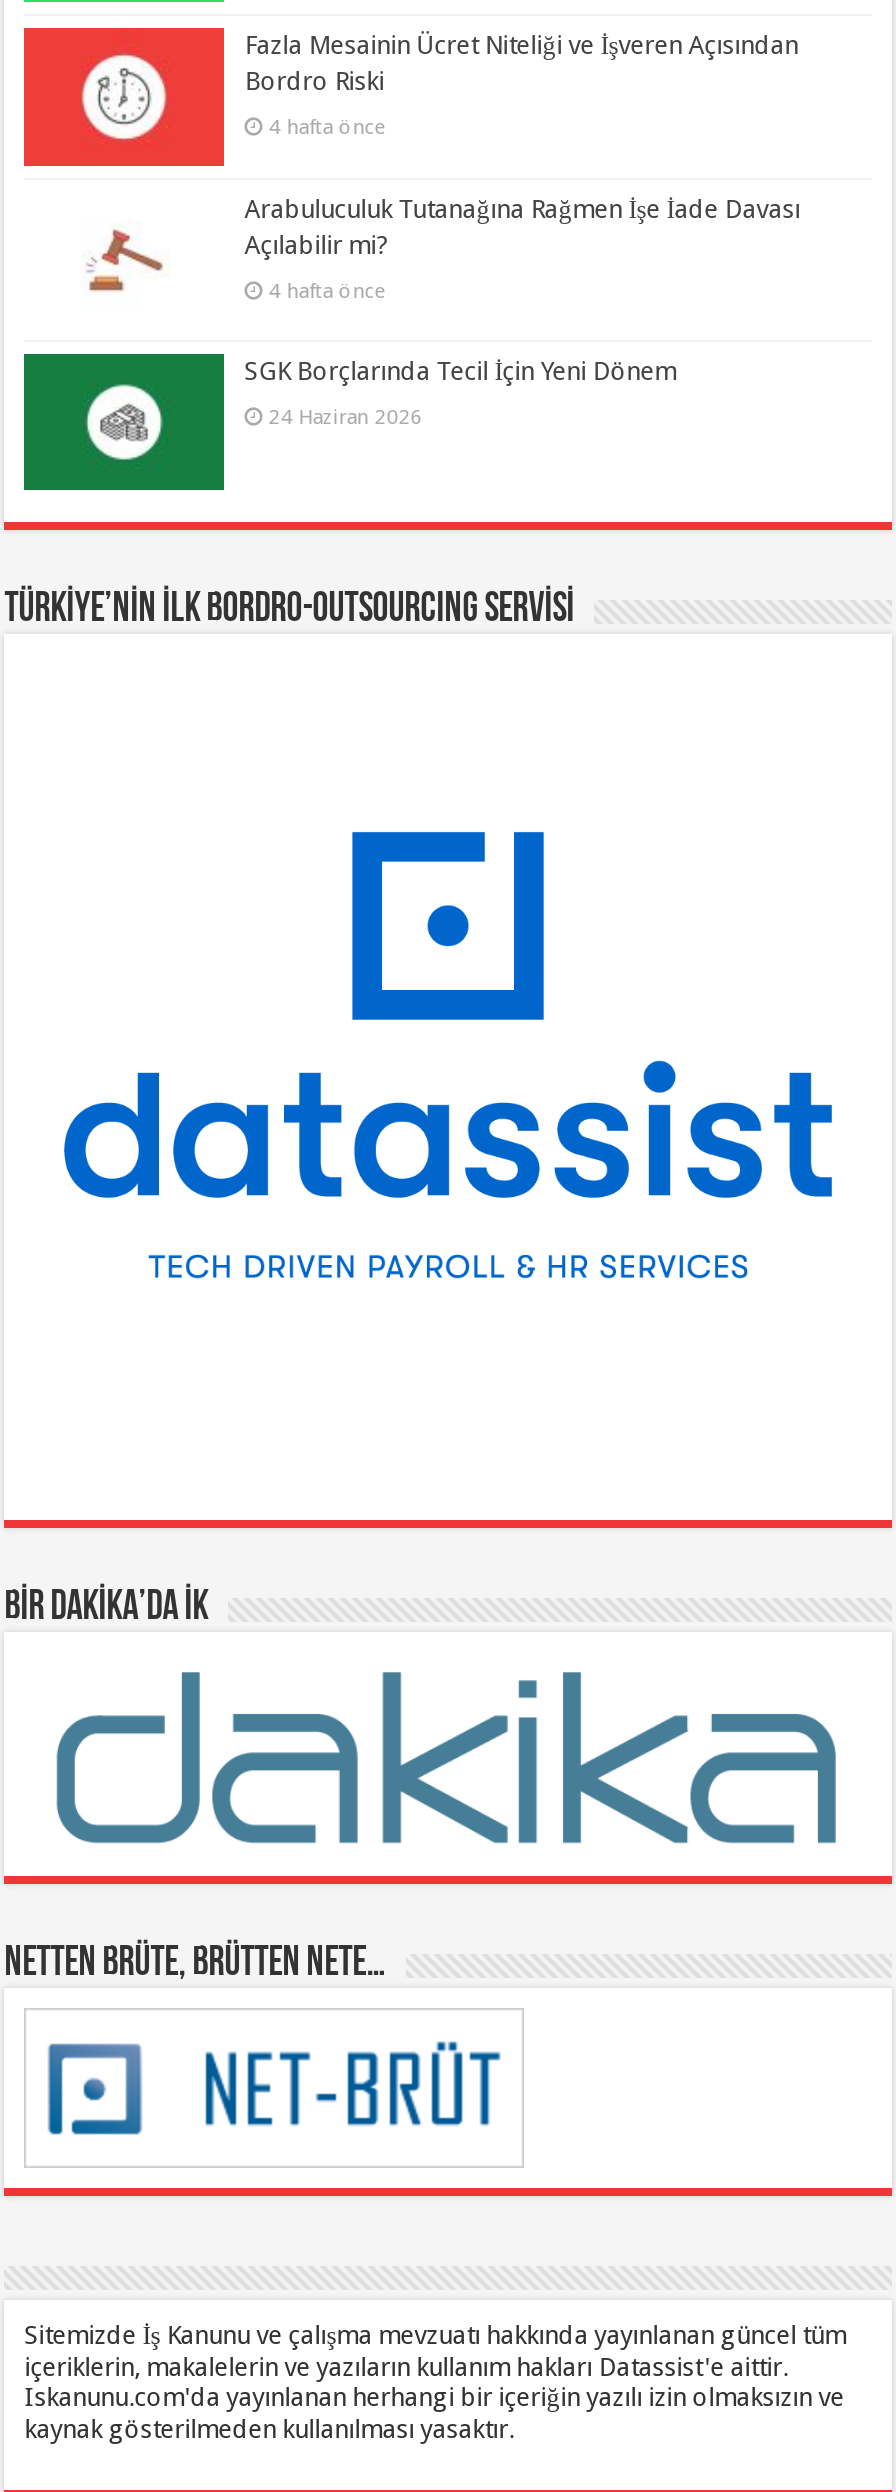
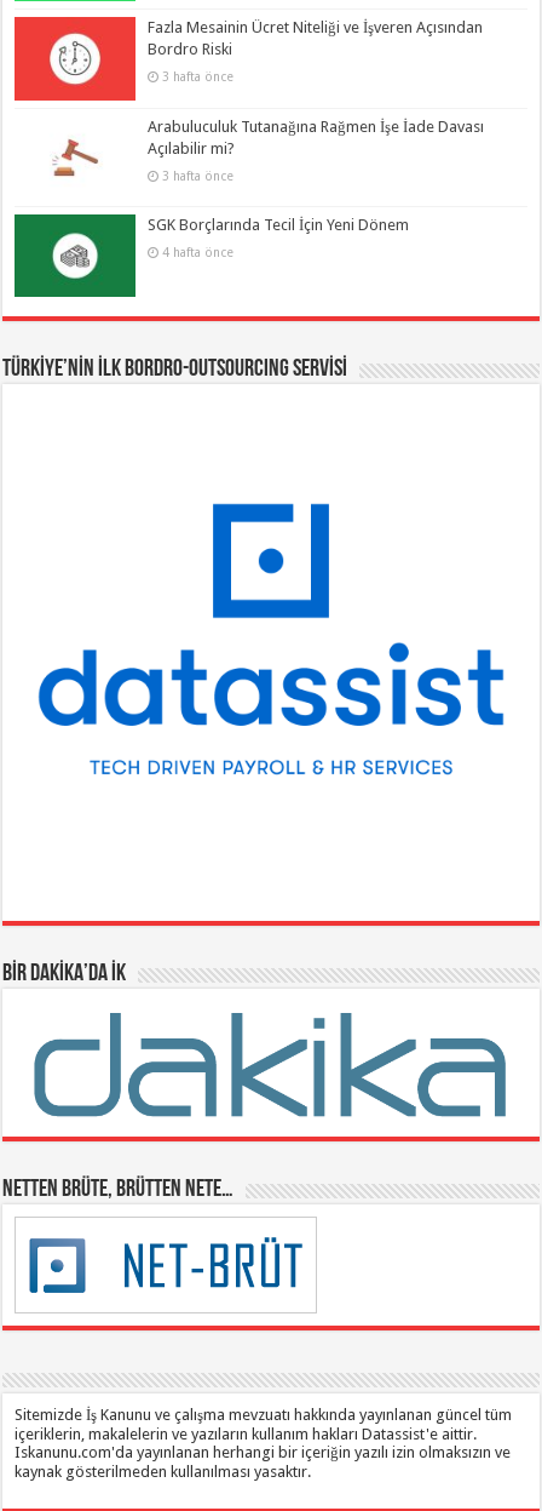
[268,115,386,139] 4 hafta önce -> [162,70,234,84] 3 hafta önce
[268,277,386,301] 4 hafta önce -> [162,168,234,182] 3 hafta önce
[268,404,422,428] 24 Haziran 2026 -> [162,245,234,259] 4 hafta önce

